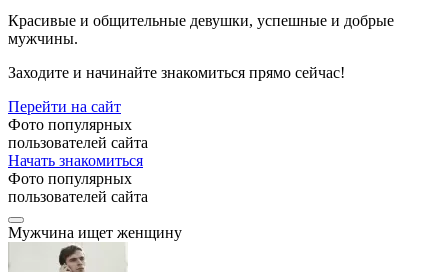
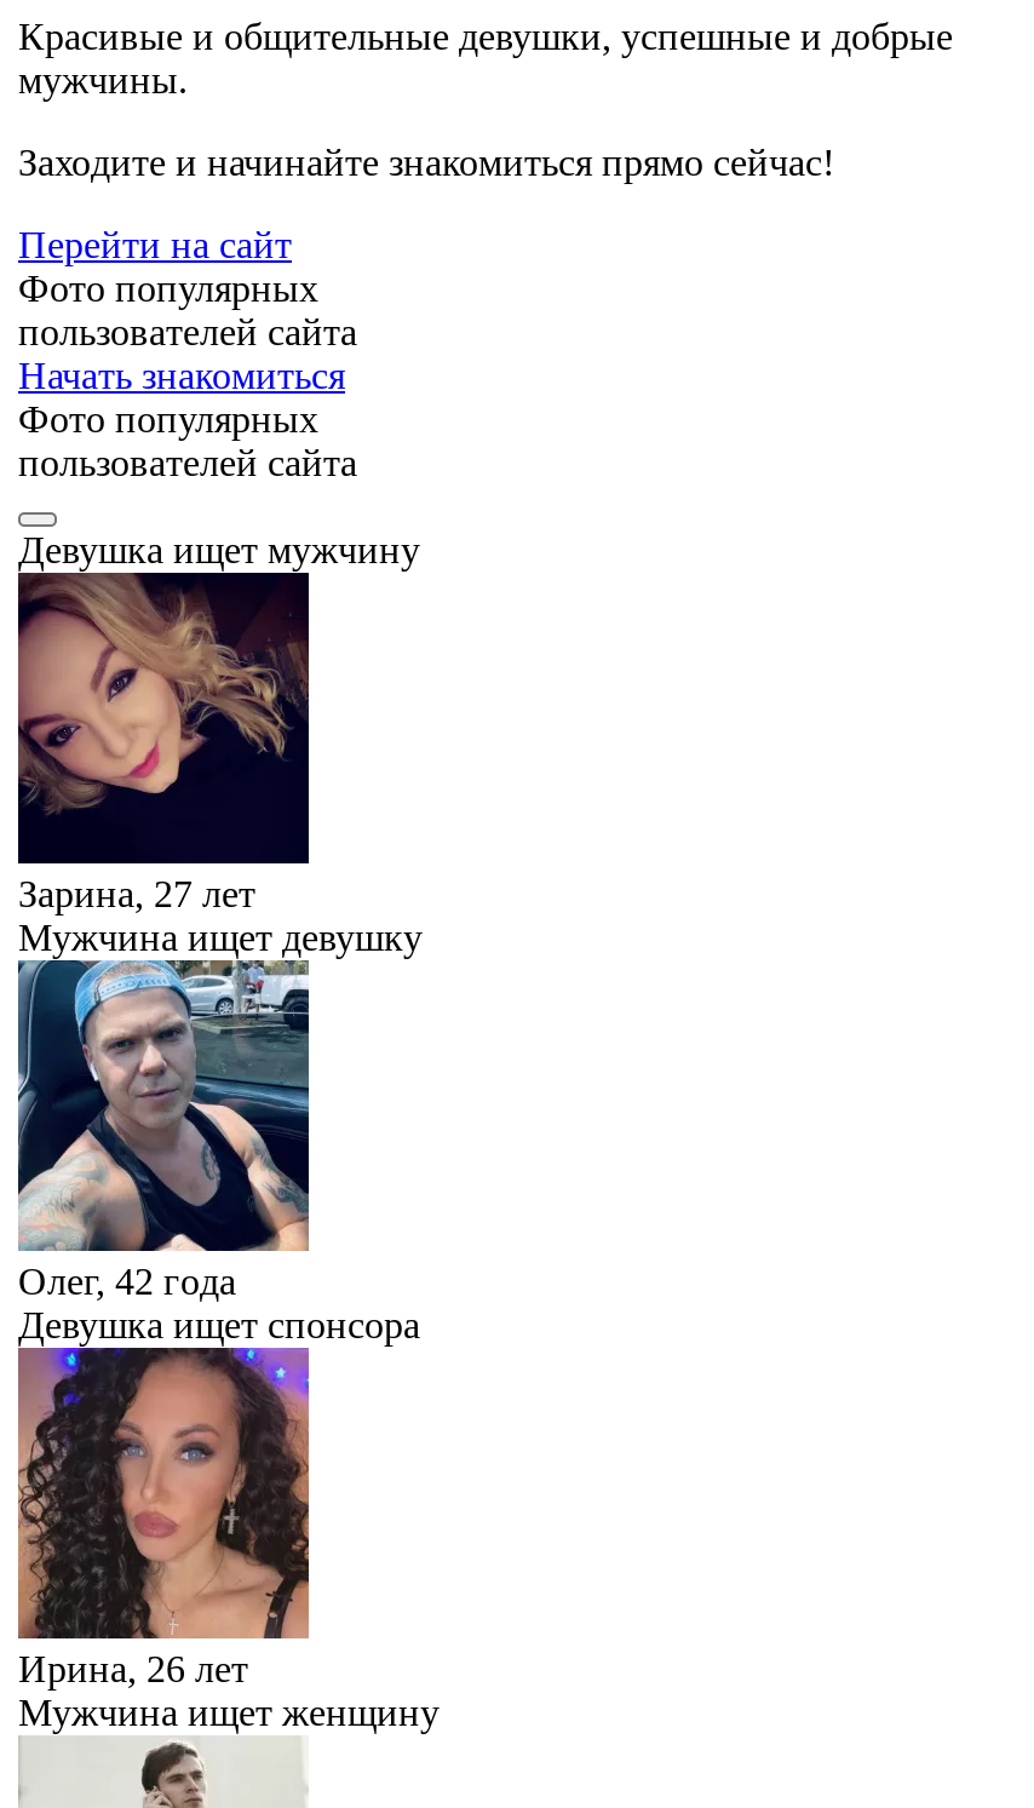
none -> [16,587,423,958] [image] | Зарина, 27 лет | Мужчина ищет девушку
none -> [16,975,420,1345] [image] | Олег, 42 года | Девушка ищет спонсора
none -> [18,529,420,570] Девушка ищет мужчину
none -> [18,1362,311,1689] [image] | Ирина, 26 лет

